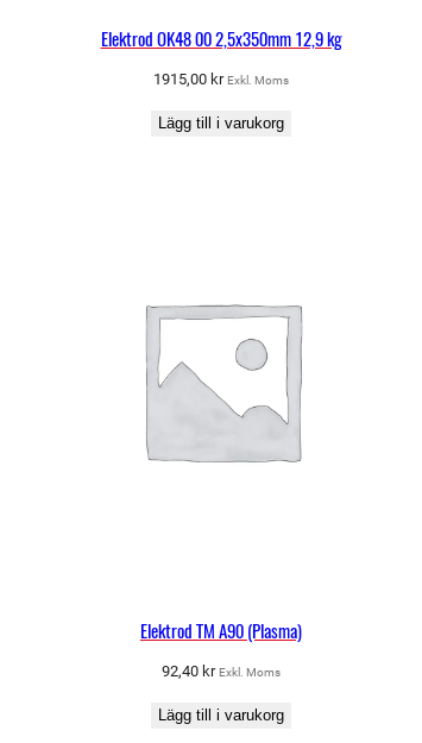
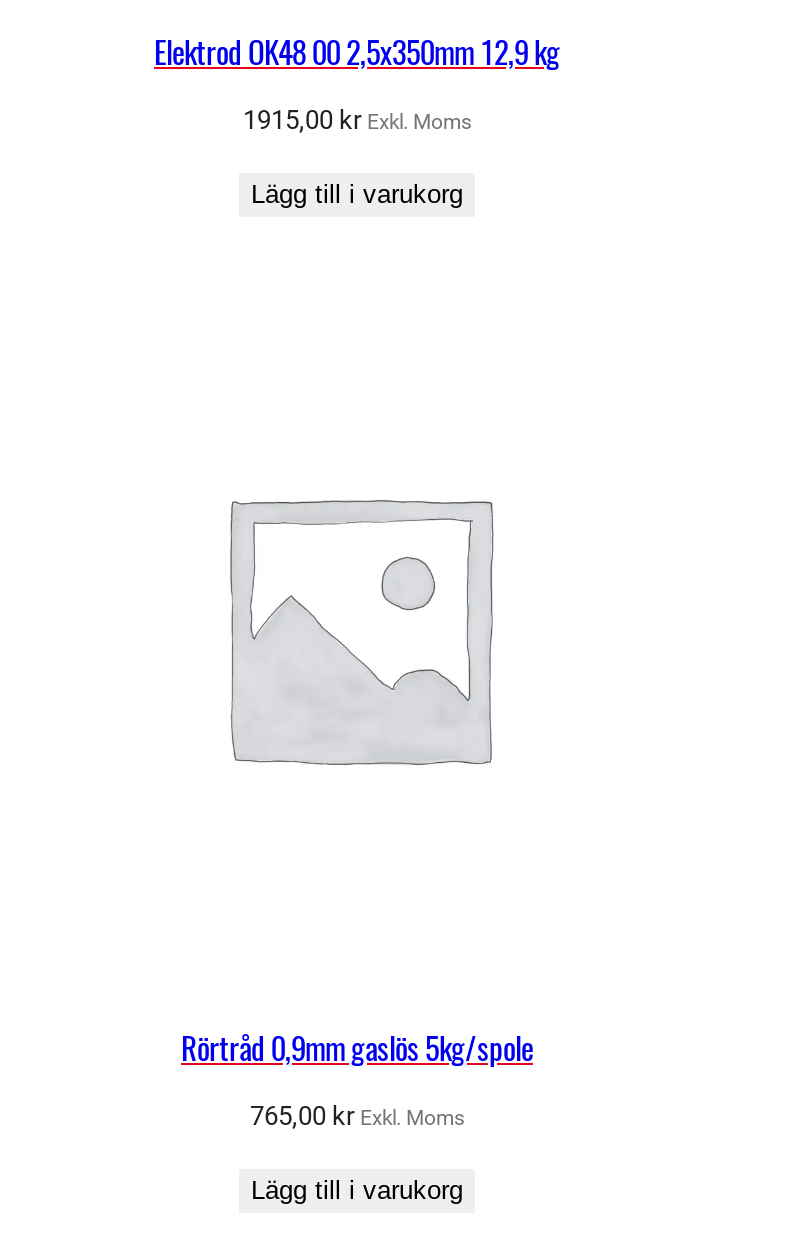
[140,619,302,643] Elektrod TM A90 (Plasma) -> [181,1028,533,1070] Rörtråd 0,9mm gaslös 5kg/spole
[162,662,281,680] 92,40 kr Exkl. Moms -> [250,1101,464,1131] 765,00 kr Exkl. Moms

